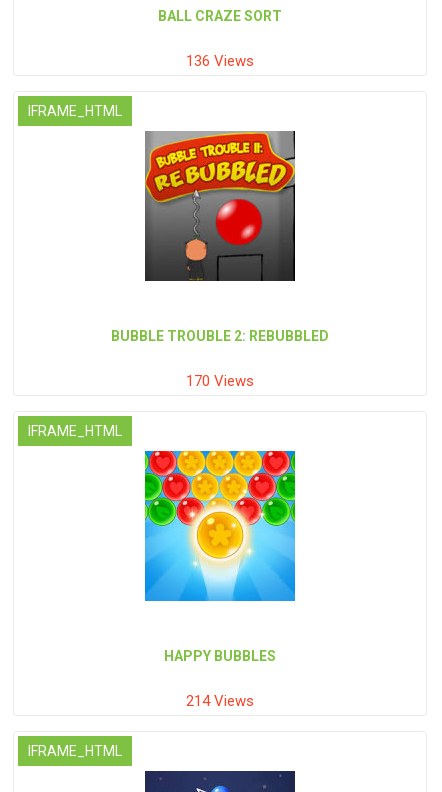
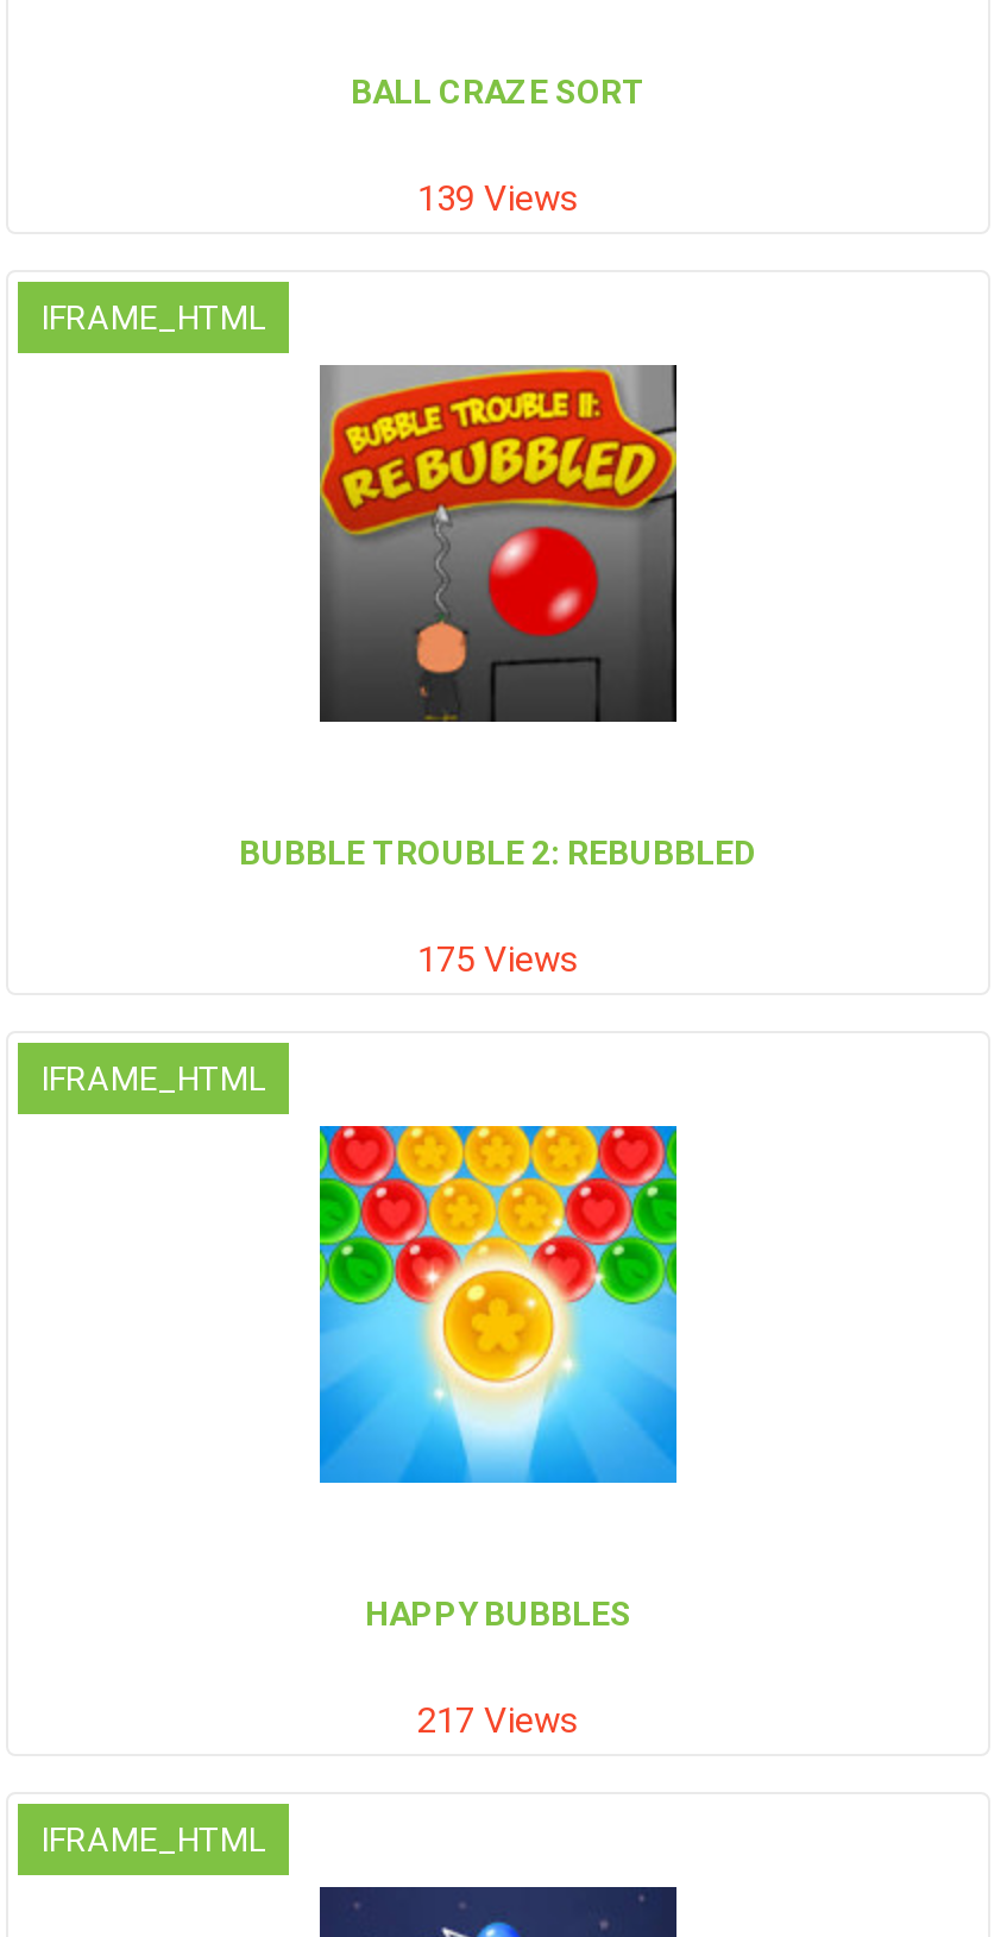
[186,52,254,70] 136 Views -> [417,177,579,220] 139 Views
[186,372,254,390] 170 Views -> [417,938,579,981] 175 Views
[186,692,254,710] 214 Views -> [417,1699,579,1742] 217 Views

